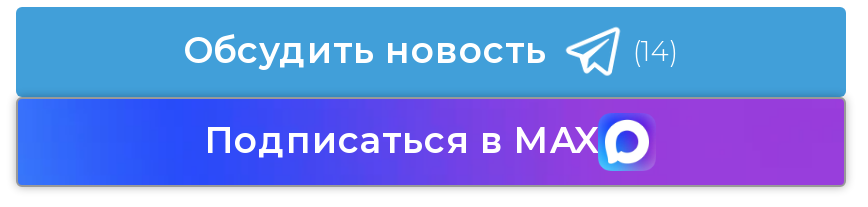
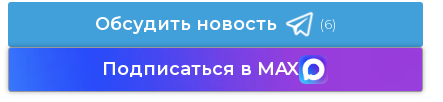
[633,32,677,68] (14) -> [319,15,335,33] (6)

